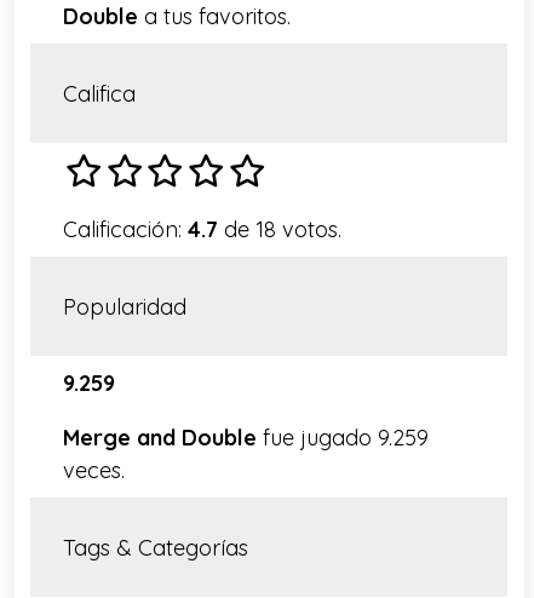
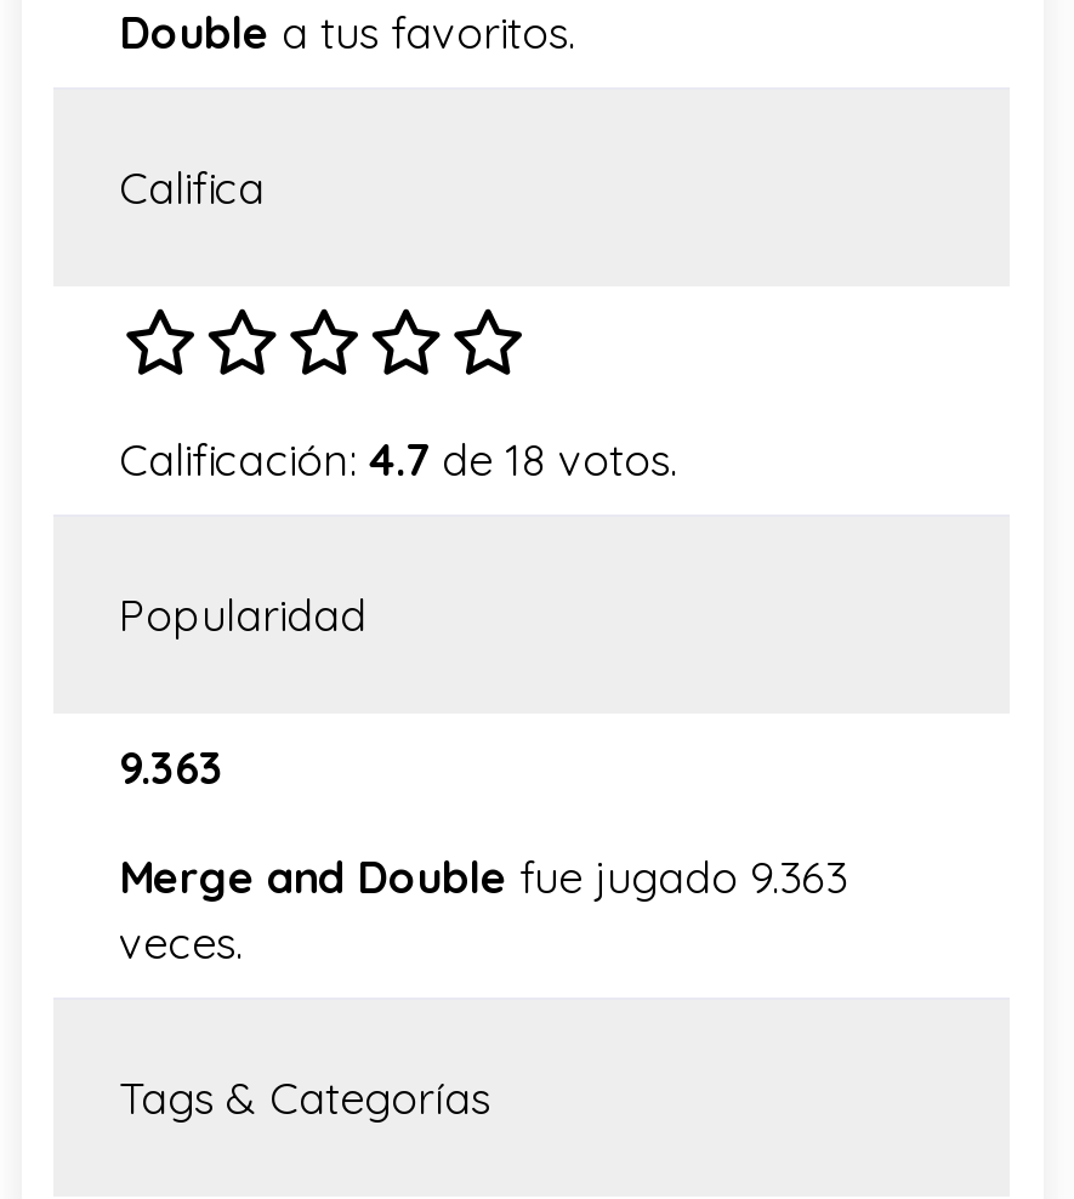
[63,369,115,397] 9.259 -> [119,741,223,797] 9.363
[63,424,429,452] Merge and Double fue jugado 9.259 -> [119,850,847,906] Merge and Double fue jugado 9.363

